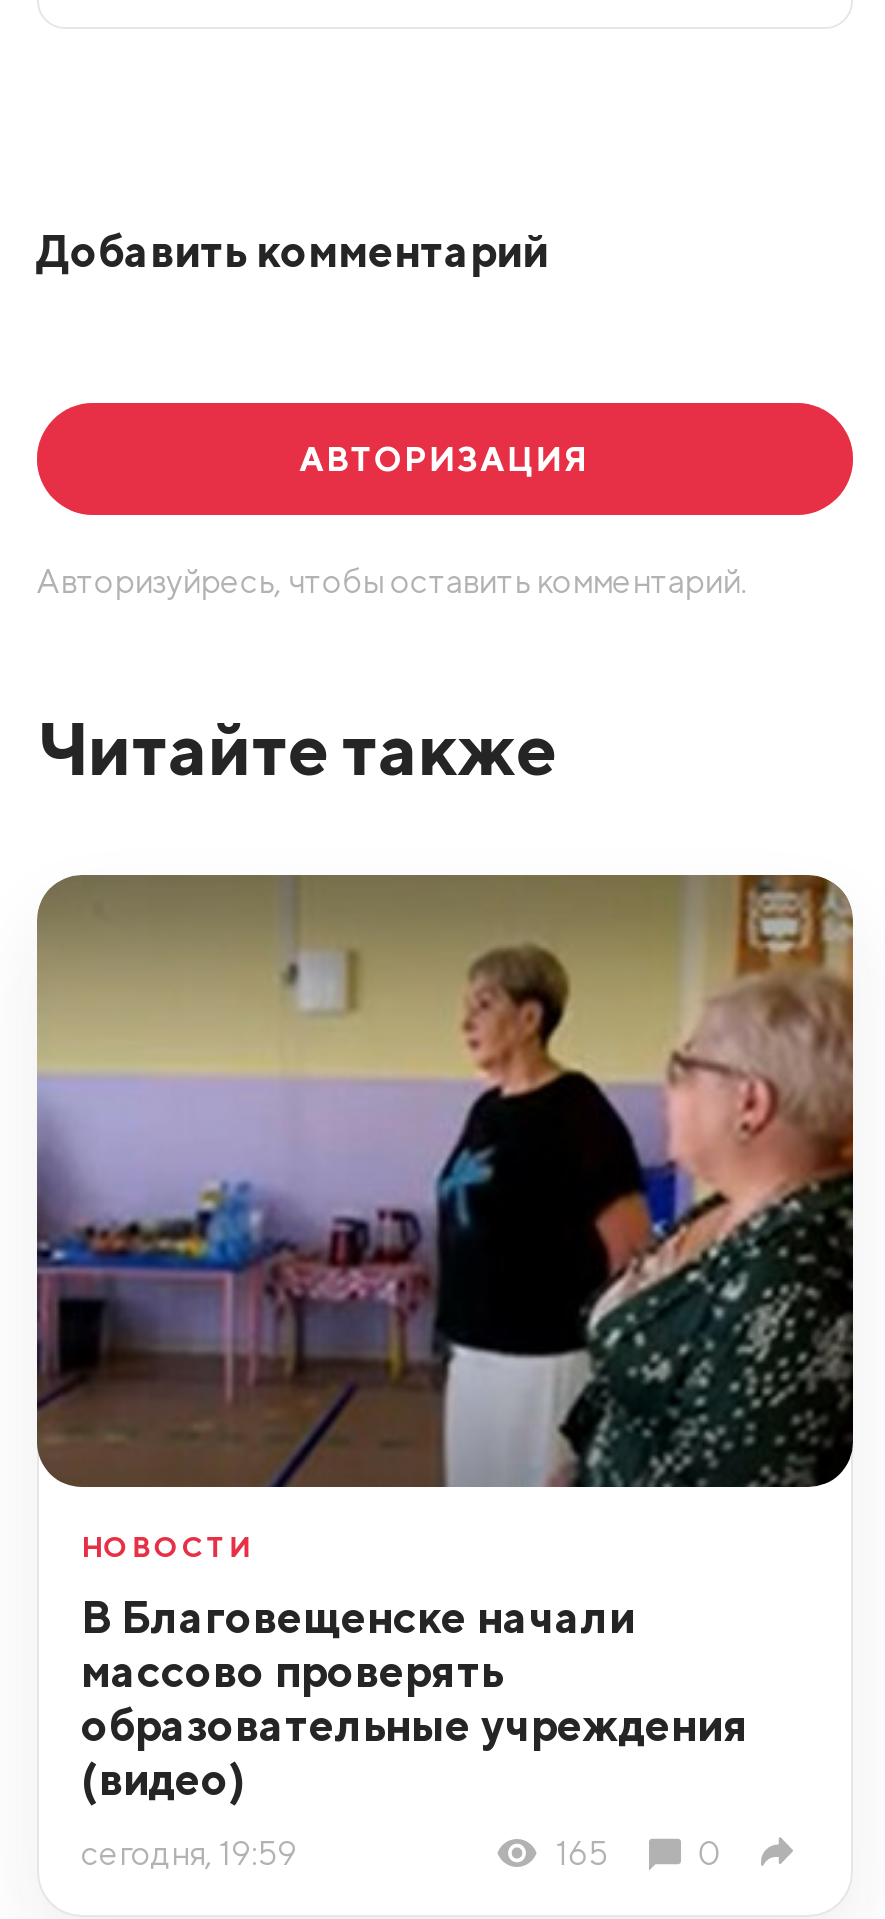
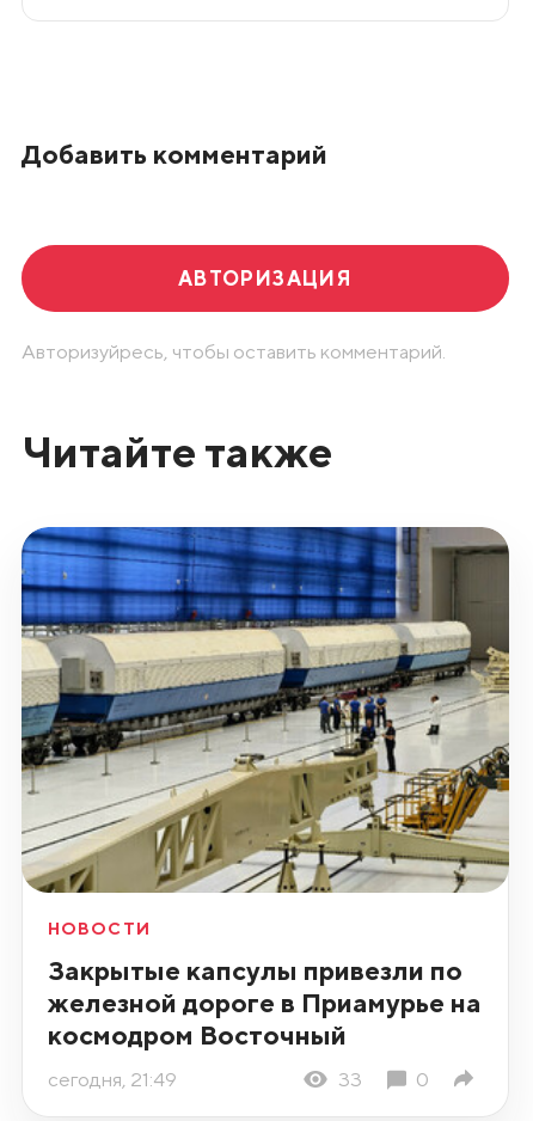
[35,873,855,1489] [image] -> [20,526,510,894] [image]
[81,1589,749,1805] В Благовещенске начали | массово проверять | образовательные учреждения | (видео) -> [48,953,482,1050] Закрытые капсулы привезли по | железной дороге в Приамурье на | космодром Восточный
[81,1832,608,1872] сегодня, 19:59 | 165 -> [48,1067,363,1091] сегодня, 21:49 | 33

